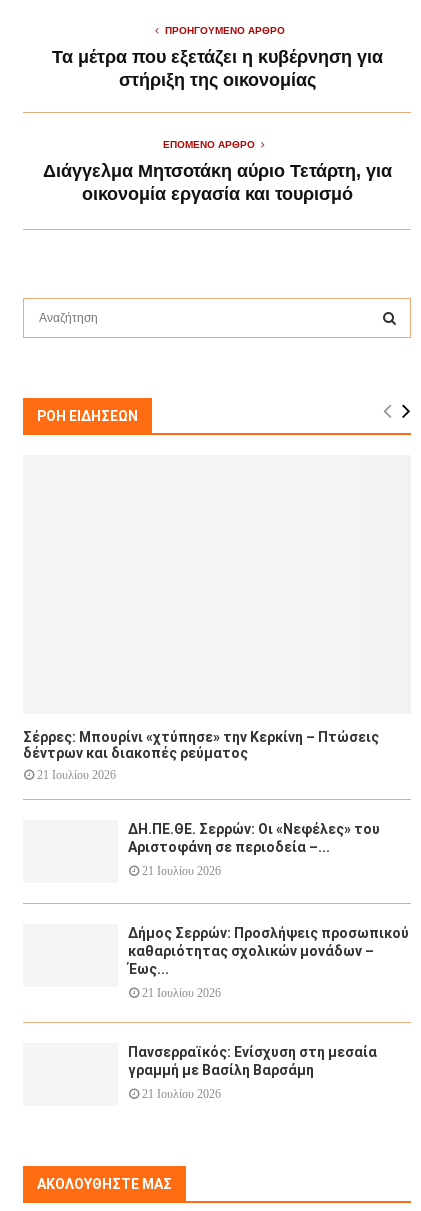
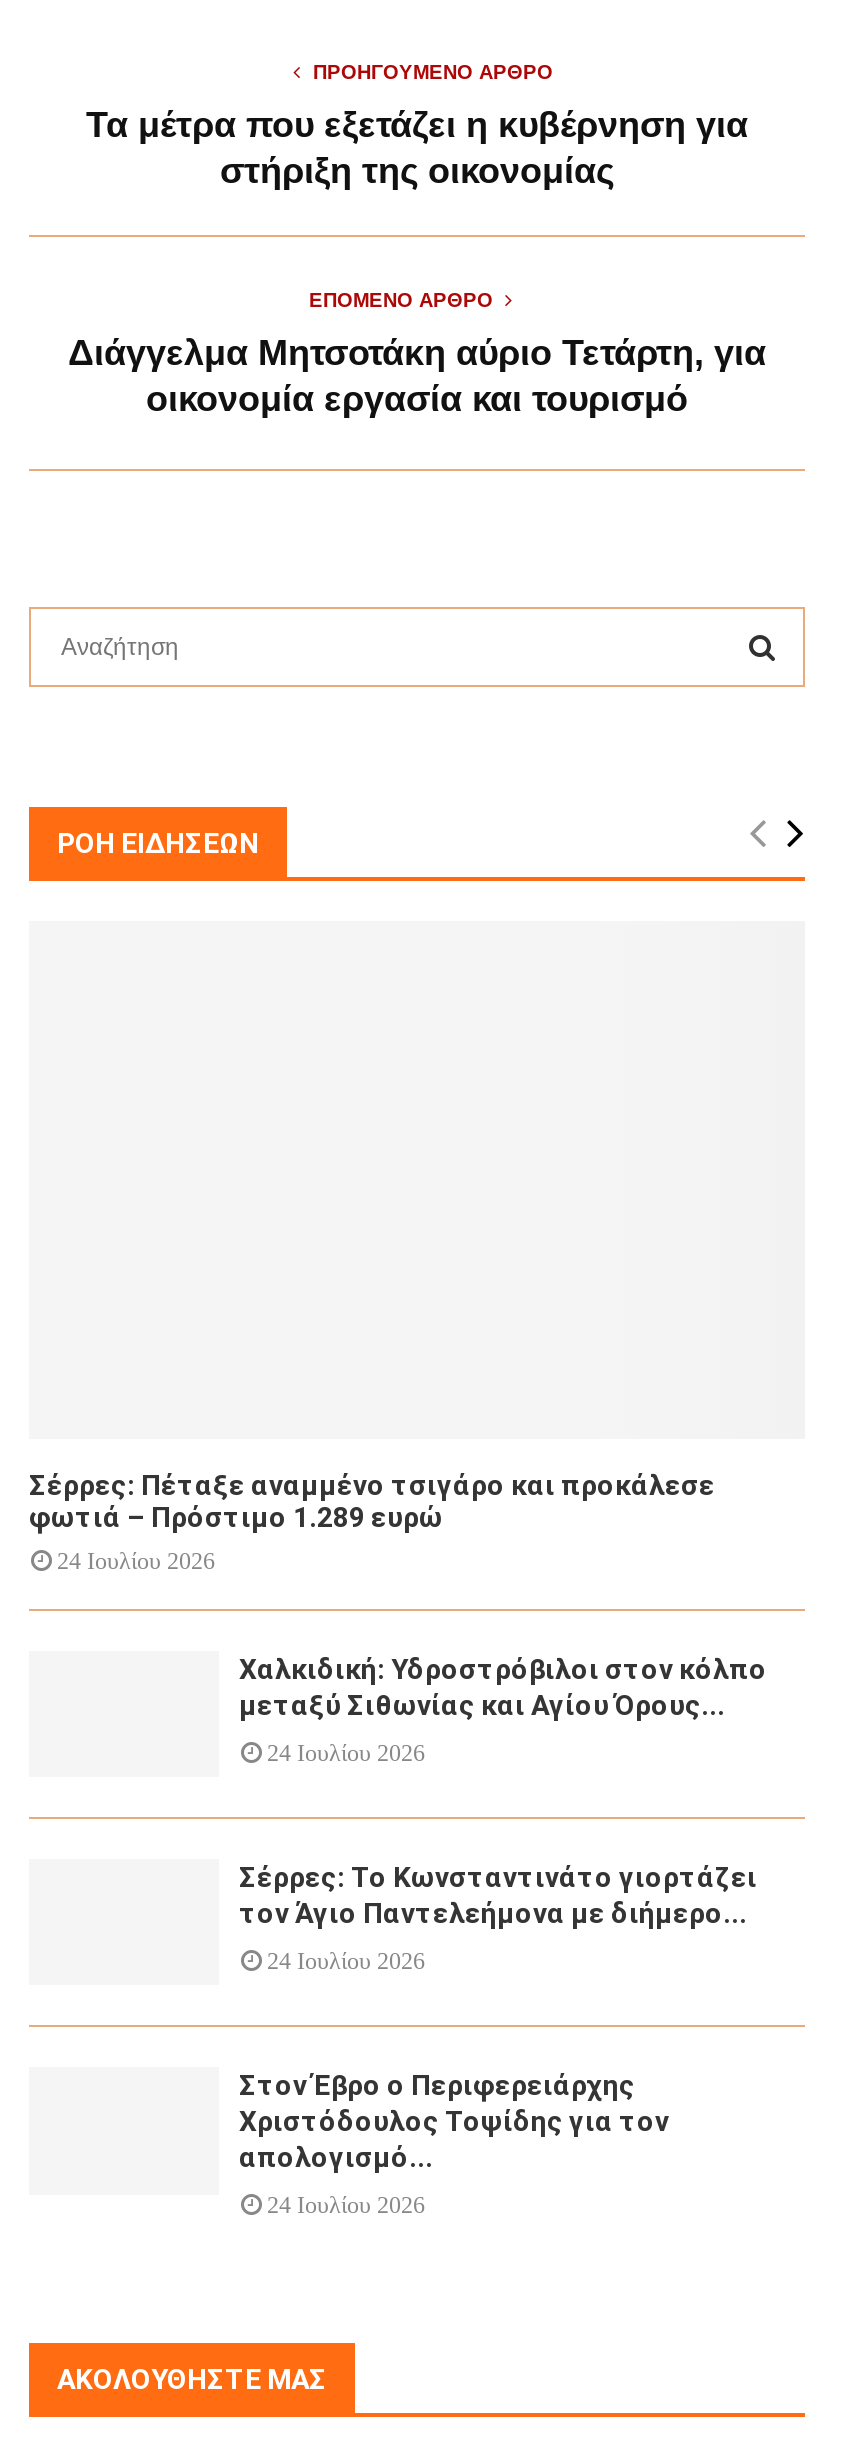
[23,729,379,782] Σέρρες: Μπουρίνι «χτύπησε» την Κερκίνη – Πτώσεις | δέντρων και διακοπές ρεύματος | 21 Ιουλίου 2026 -> [29,1468,715,1574] Σέρρες: Πέταξε αναμμένο τσιγάρο και προκάλεσε | φωτιά – Πρόστιμο 1.289 ευρώ | 24 Ιουλίου 2026
[128,821,380,855] ΔΗ.ΠΕ.ΘΕ. Σερρών: Οι «Νεφέλες» του | Αριστοφάνη σε περιοδεία –... -> [239,1652,767,1720] Χαλκιδική: Υδροστρόβιλοι στον κόλπο | μεταξύ Σιθωνίας και Αγίου Όρους...
[142,864,221,878] 21 Ιουλίου 2026 -> [267,1738,425,1766] 24 Ιουλίου 2026
[128,925,409,977] Δήμος Σερρών: Προσλήψεις προσωπικού | καθαριότητας σχολικών μονάδων – | Έως... -> [239,1861,757,1929] Σέρρες: Το Κωνσταντινάτο γιορτάζει | τον Άγιο Παντελεήμονα με διήμερο...
[142,986,221,1000] 21 Ιουλίου 2026 -> [267,1947,425,1975] 24 Ιουλίου 2026
[128,1044,377,1078] Πανσερραϊκός: Ενίσχυση στη μεσαία | γραμμή με Βασίλη Βαρσάμη -> [239,2069,669,2173] Στον Έβρο ο Περιφερειάρχης | Χριστόδουλος Τοψίδης για τον | απολογισμό...
[142,1087,221,1101] 21 Ιουλίου 2026 -> [267,2191,425,2219] 24 Ιουλίου 2026

